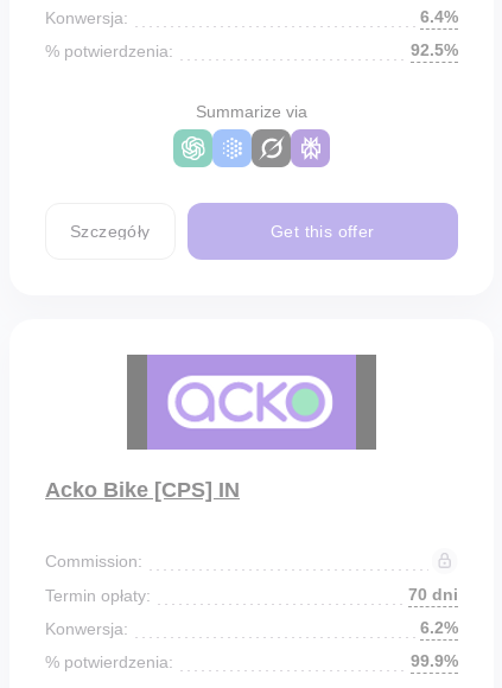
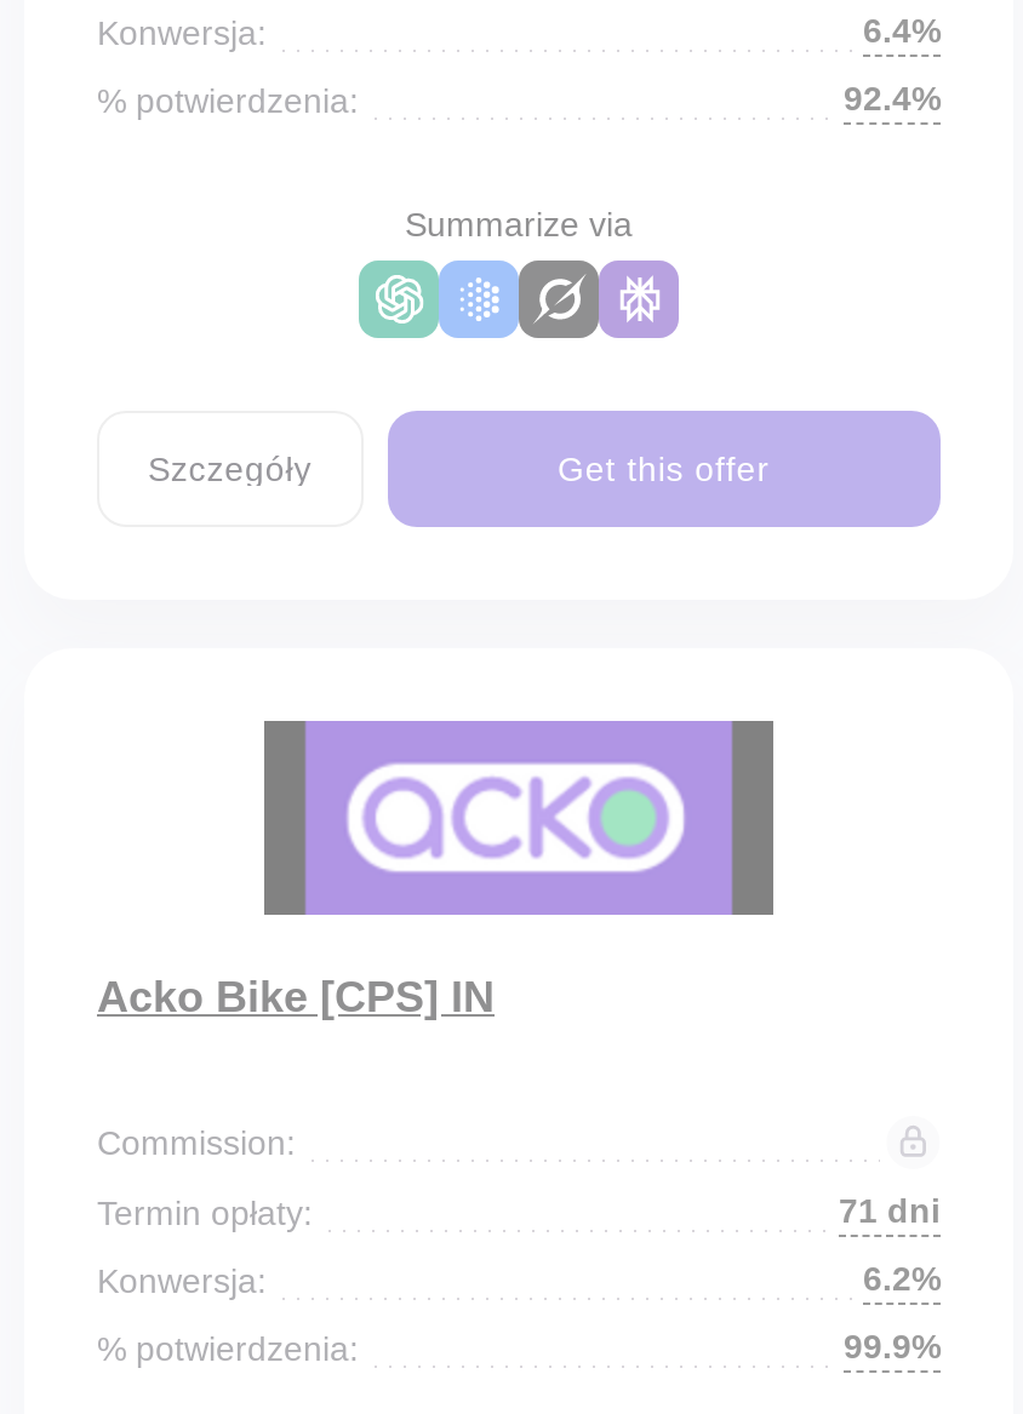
[411,40,458,59] 92.5% -> [844,79,941,118] 92.4%
[408,585,458,604] 70 dni -> [839,1191,941,1230] 71 dni

